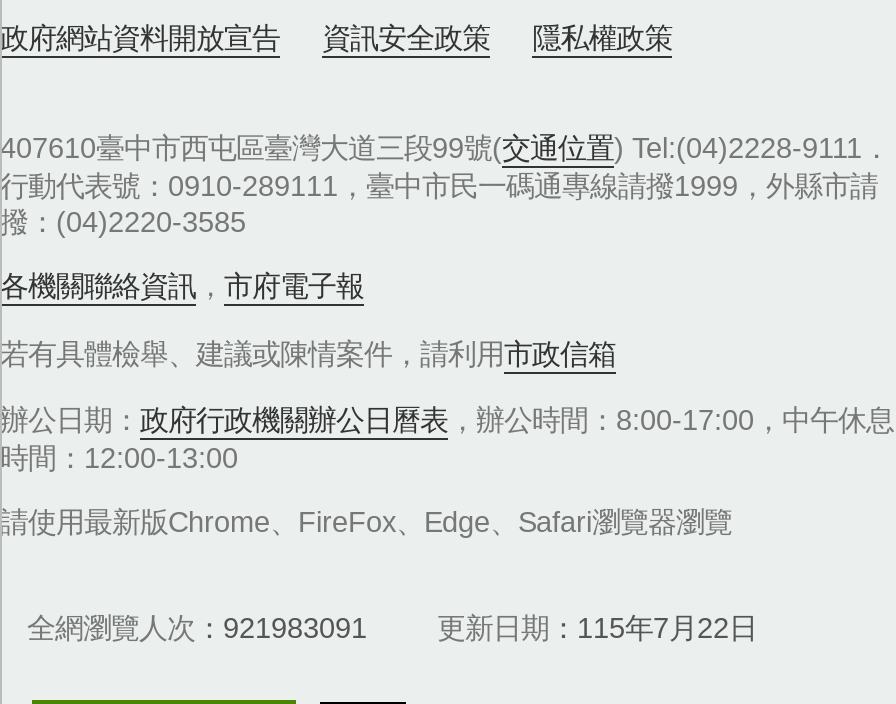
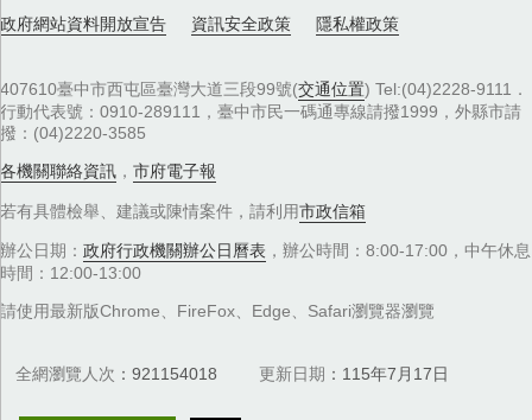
[27,611,367,643] 全網瀏覽人次 921983091 -> [16,364,218,383] 全網瀏覽人次 921154018
[437,611,757,643] 更新日期 115年7月22日 -> [259,364,449,383] 更新日期 115年7月17日

